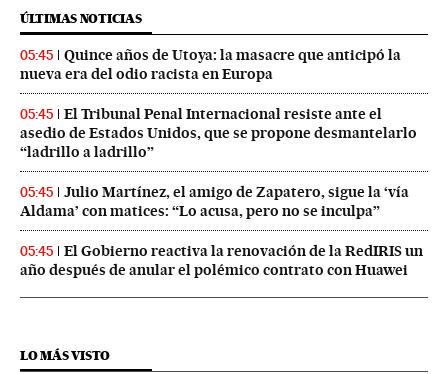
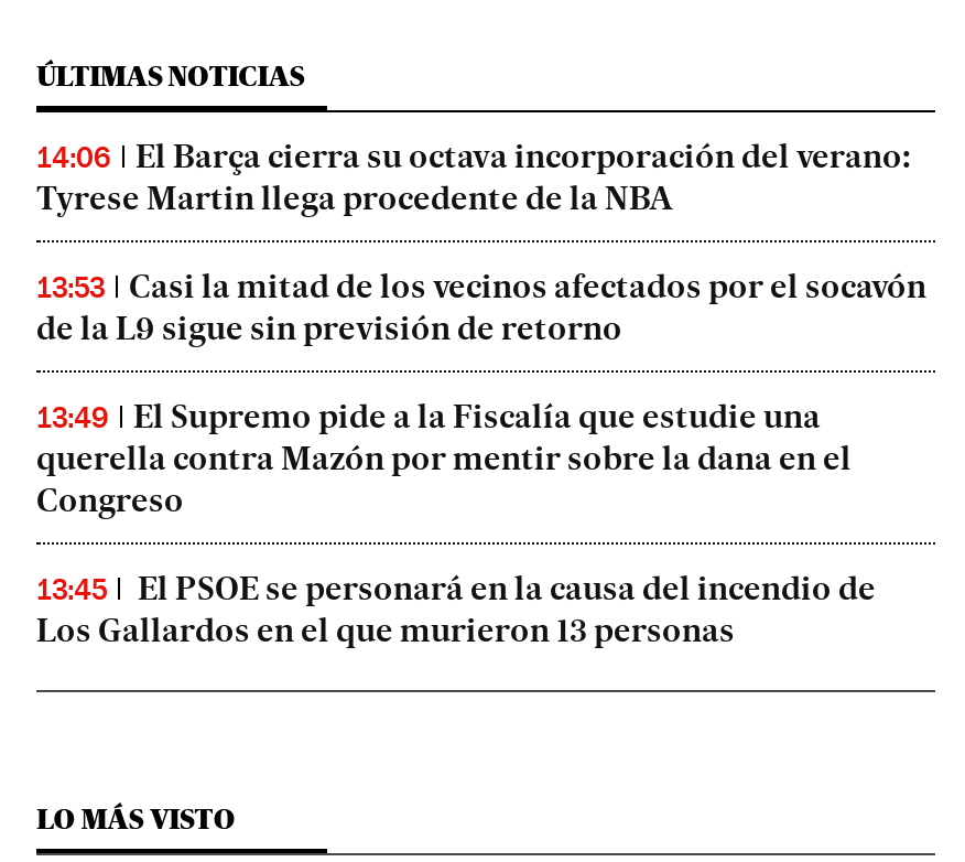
[20,46,401,83] 05:45 | Quince años de Utoya: la masacre que anticipó la | nueva era del odio racista en Europa -> [36,137,911,218] 14:06 | El Barça cierra su octava incorporación del verano: | Tyrese Martin llega procedente de la NBA
[20,105,417,161] 05:45 | El Tribunal Penal Internacional resiste ante el | asedio de Estados Unidos, que se propone desmantelarlo | “ladrillo a ladrillo” -> [36,267,926,348] 13:53 | Casi la mitad de los vecinos afectados por el socavón | de la L9 sigue sin previsión de retorno
[20,183,409,220] 05:45 | Julio Martínez, el amigo de Zapatero, sigue la ‘vía | Aldama’ con matices: “Lo acusa, pero no se inculpa” -> [36,397,852,520] 13:49 | El Supremo pide a la Fiscalía que estudie una | querella contra Mazón por mentir sobre la dana en el | Congreso
[20,242,423,279] 05:45 | El Gobierno reactiva la renovación de la RedIRIS un | año después de anular el polémico contrato con Huawei -> [36,569,876,650] 13:45 | El PSOE se personará en la causa del incendio de | Los Gallardos en el que murieron 13 personas

